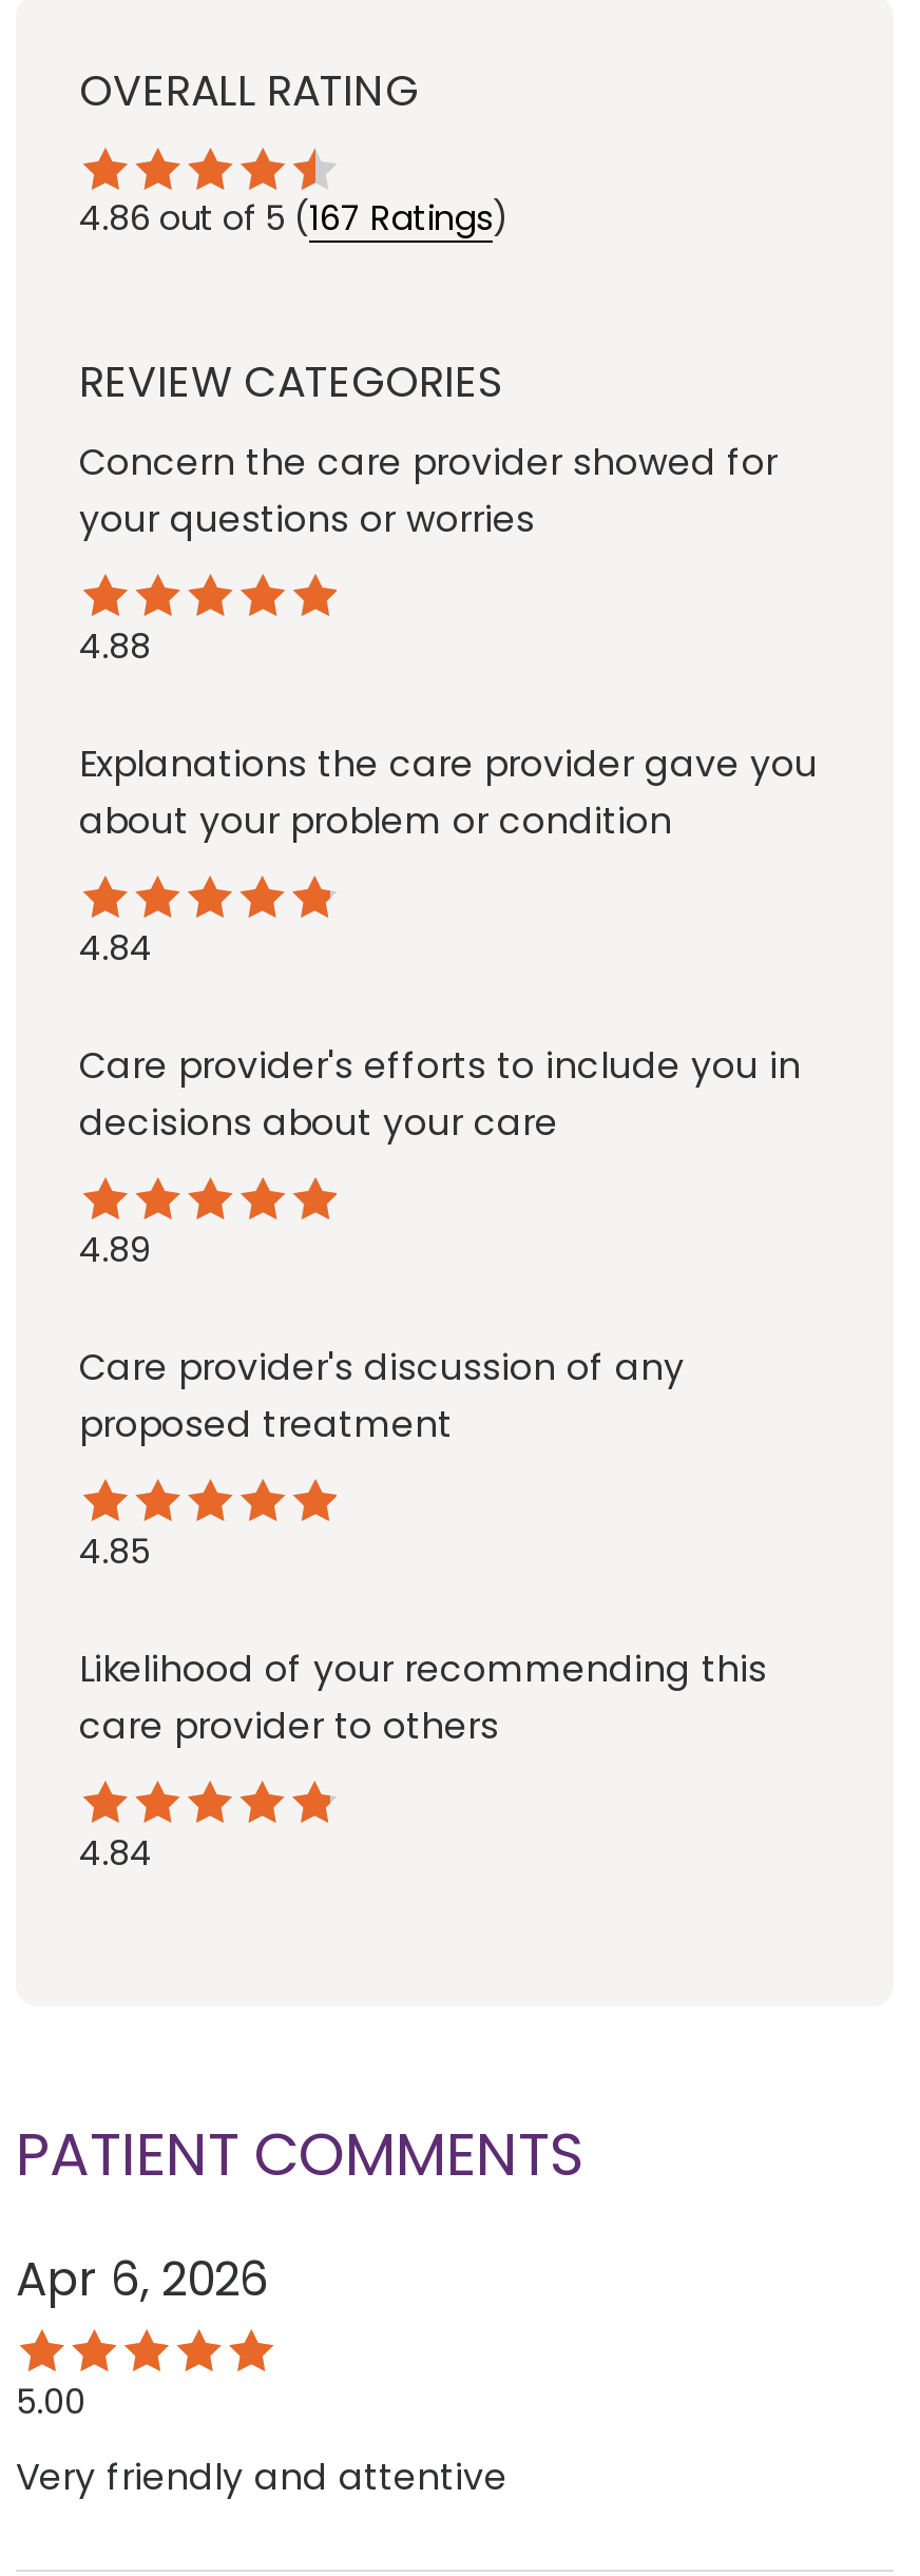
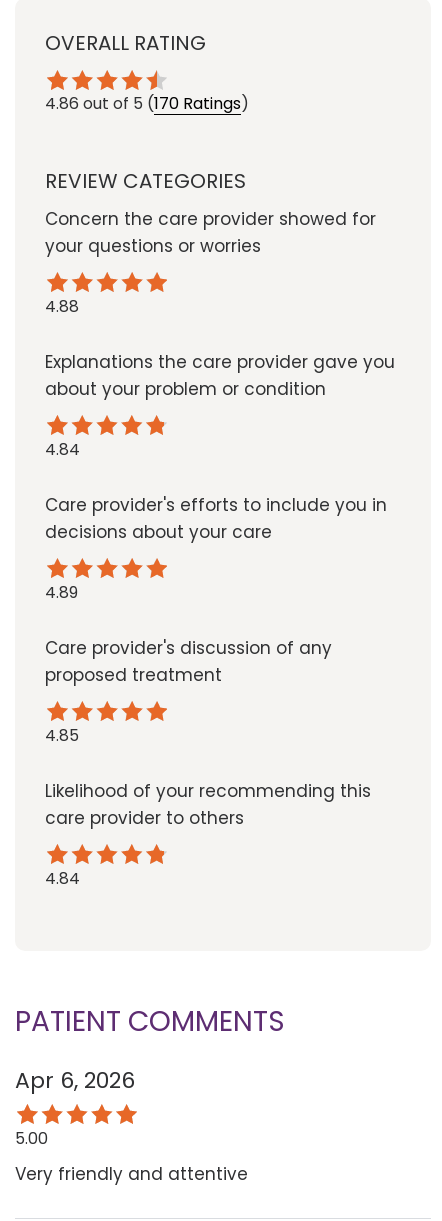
[79,194,510,243] 4.86 out of 5 (167 Ratings) -> [45,92,249,115] 4.86 out of 5 (170 Ratings)

